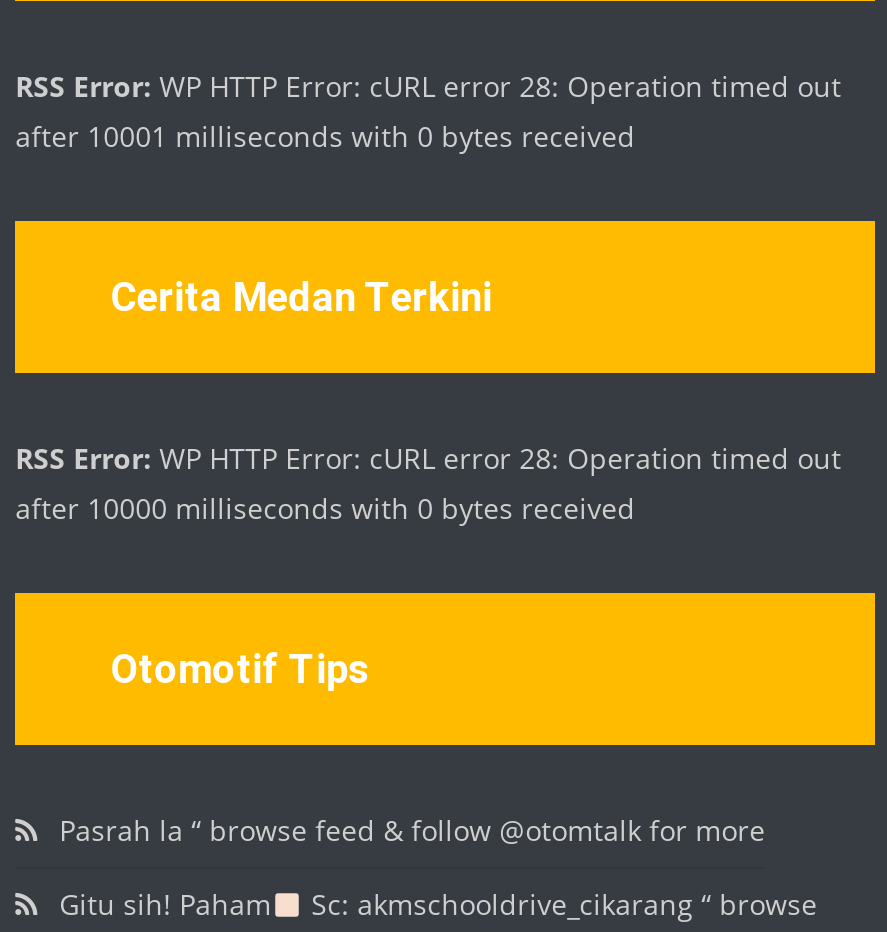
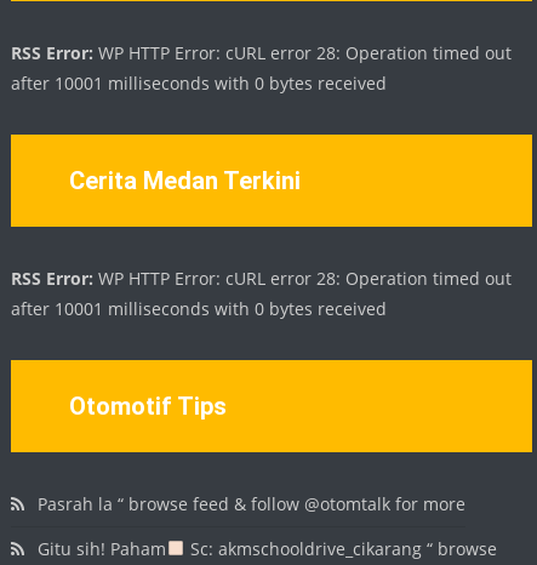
[15,490,635,528] after 10000 milliseconds with 0 bytes received -> [11,297,387,320] after 10001 milliseconds with 0 bytes received

